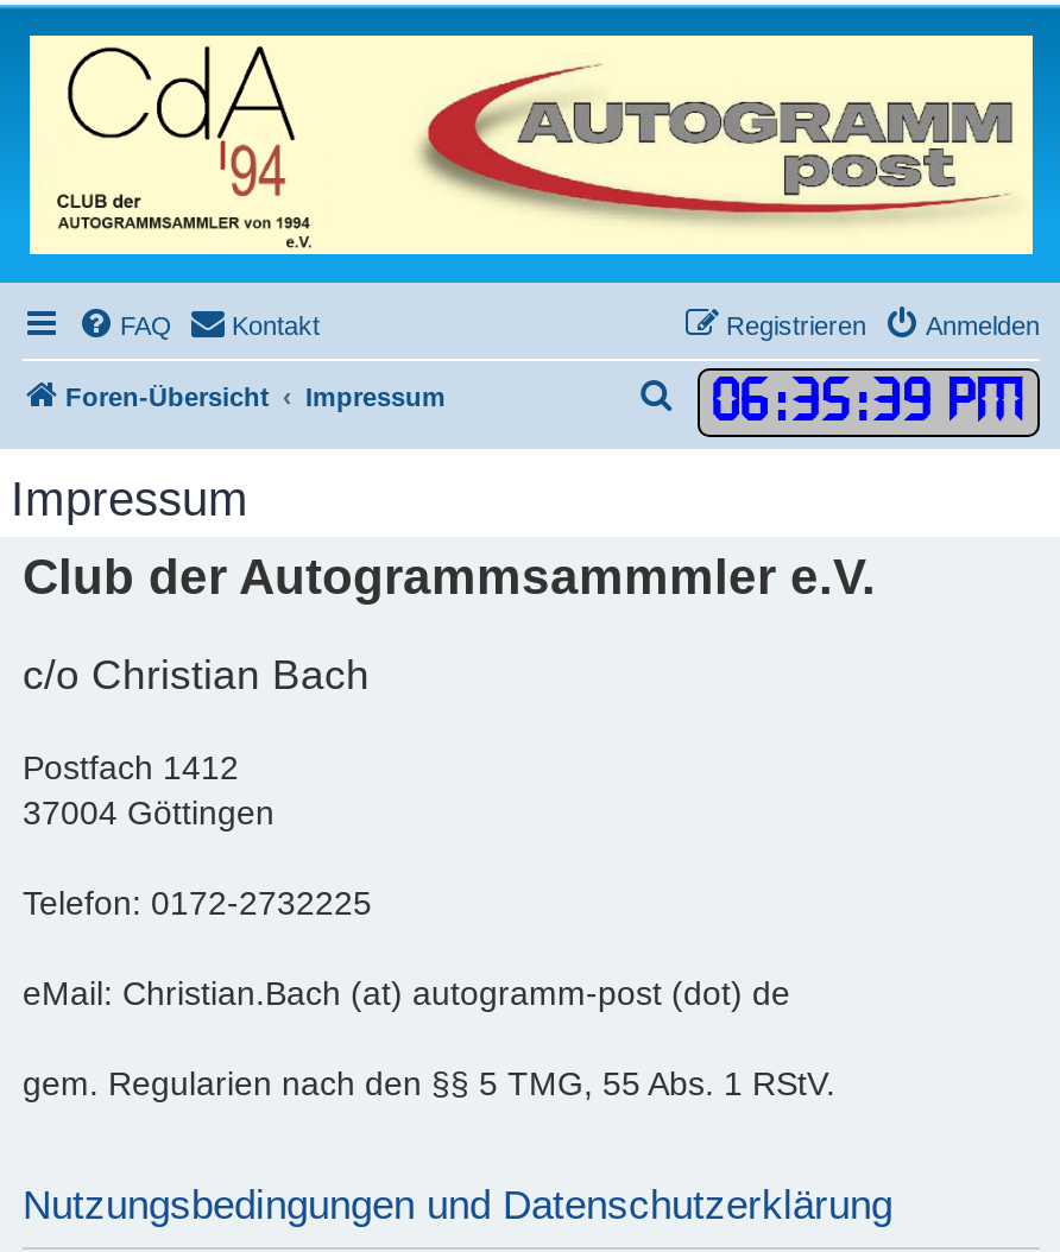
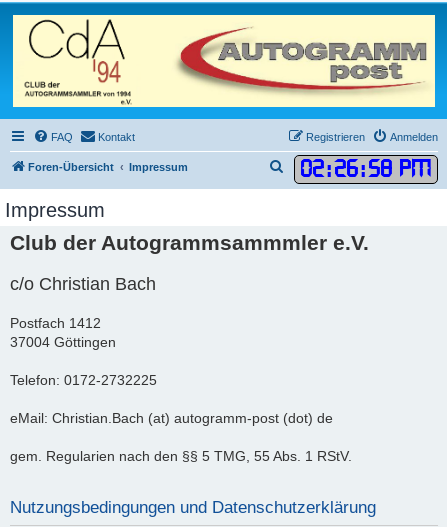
[711,363,1023,432] 06 : 35 : 39 PM -> [300,153,431,182] 02 : 26 : 58 PM

